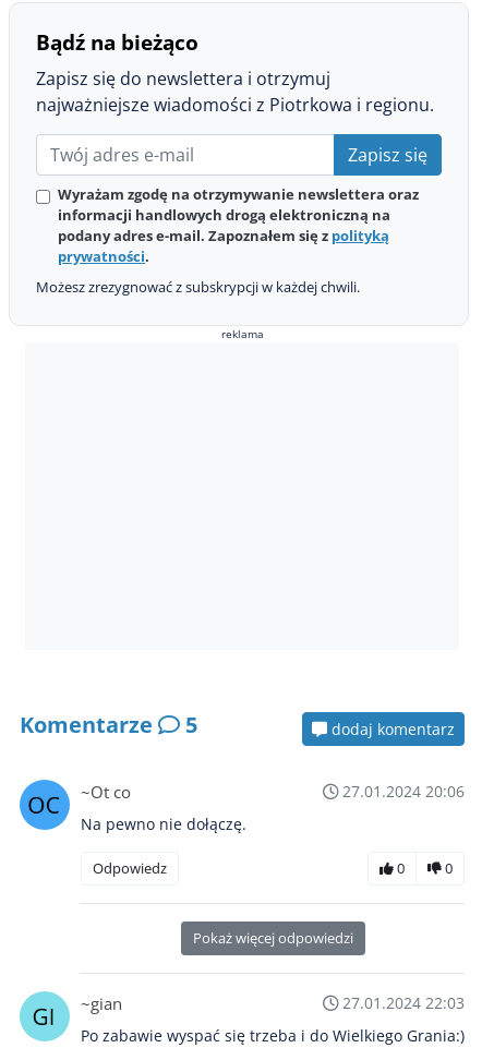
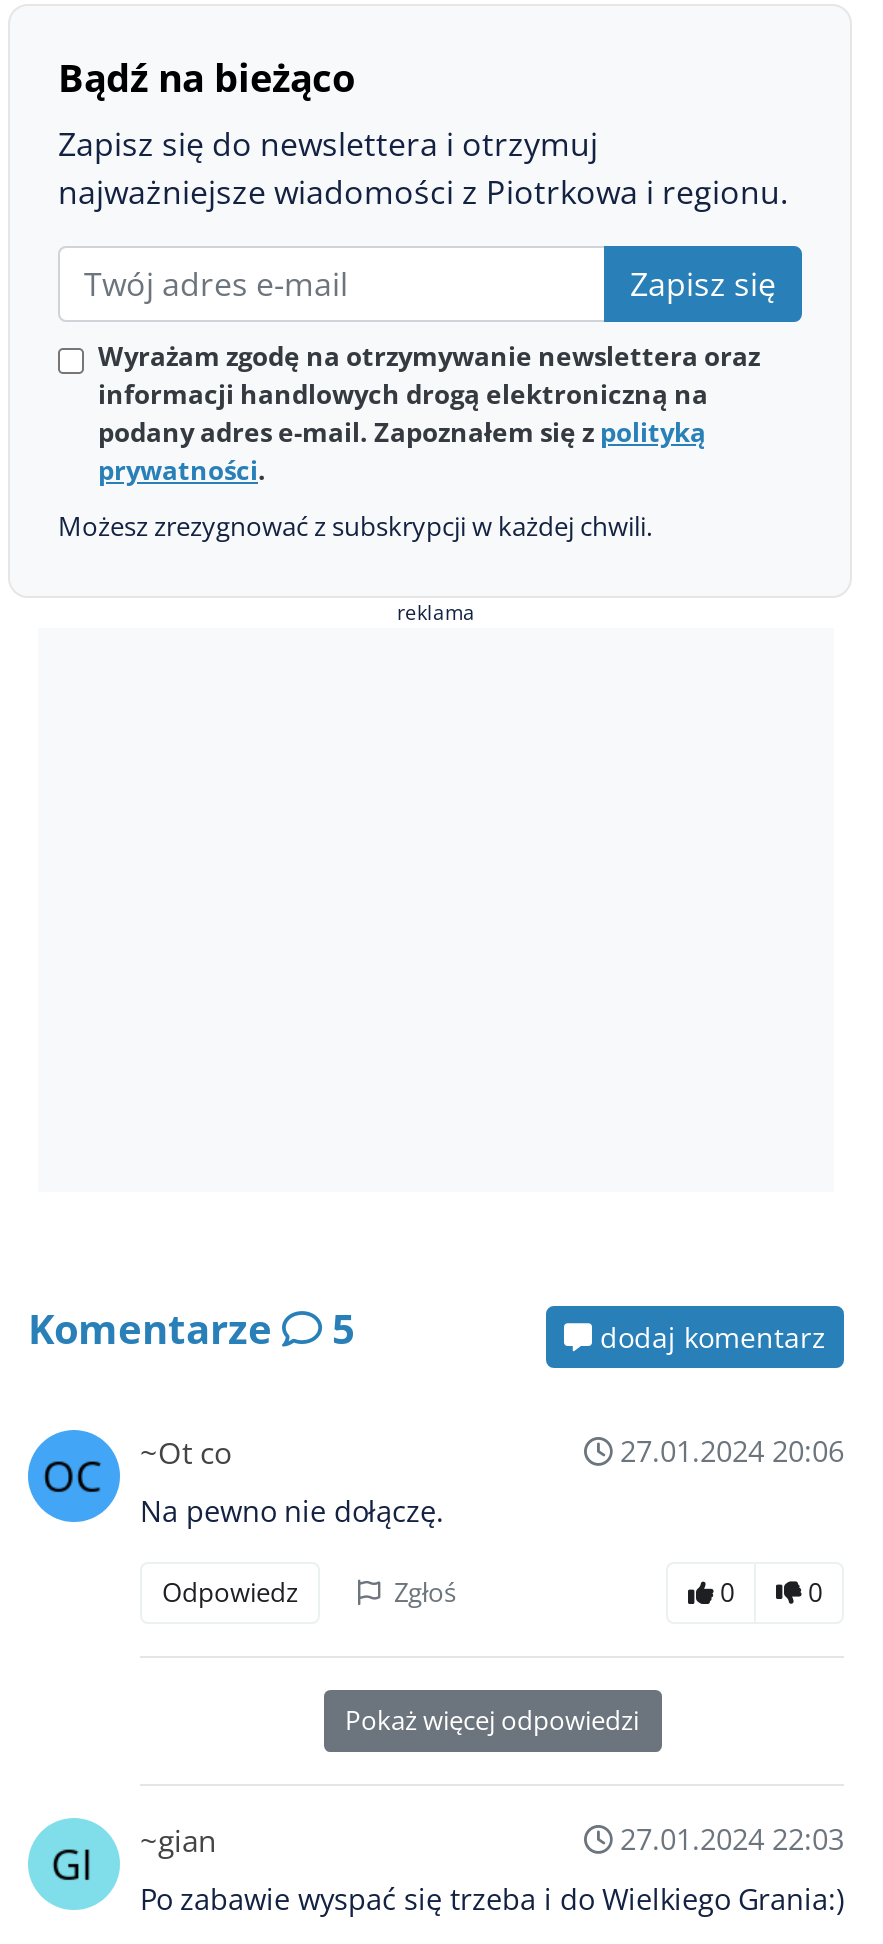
none -> [394,1574,456,1610] Zgłoś

